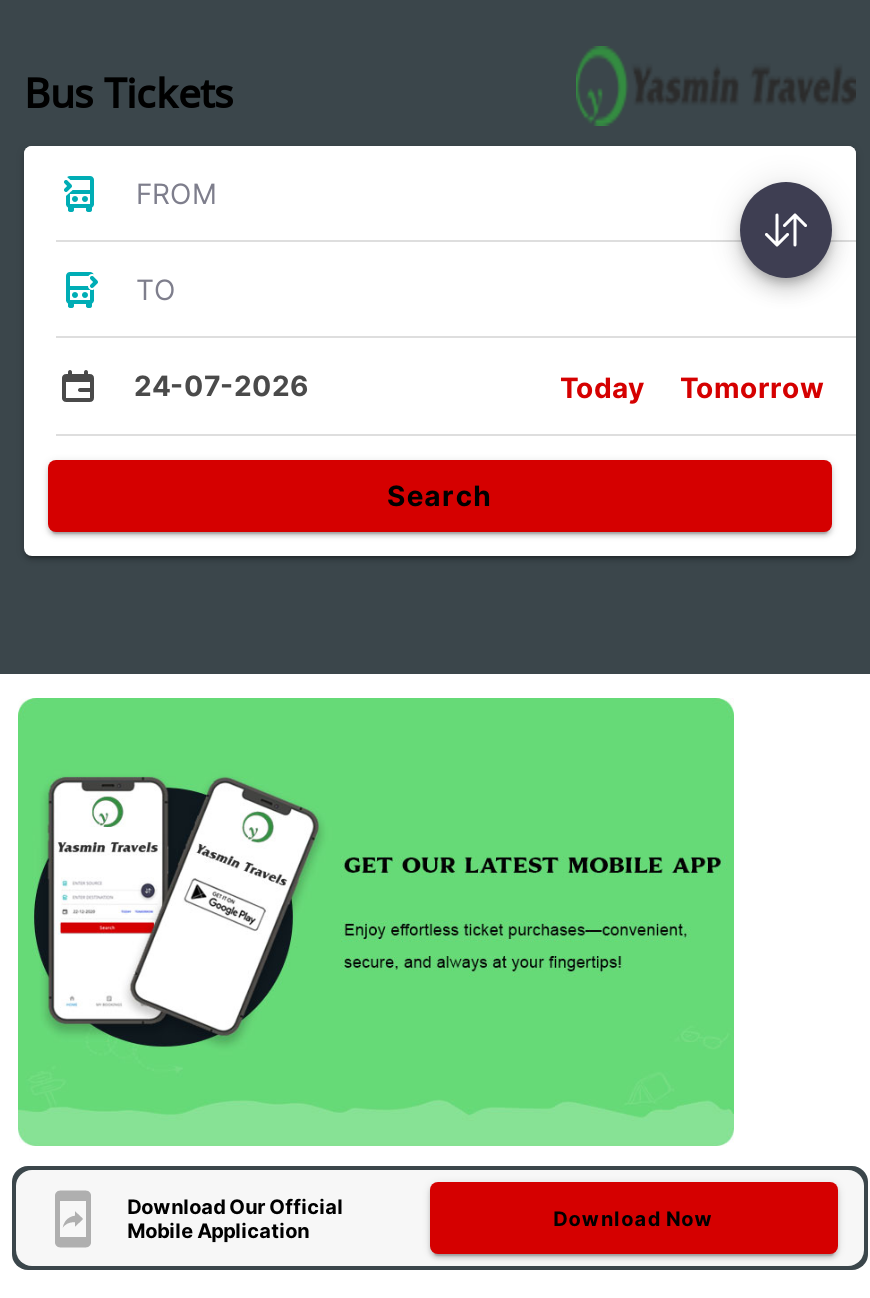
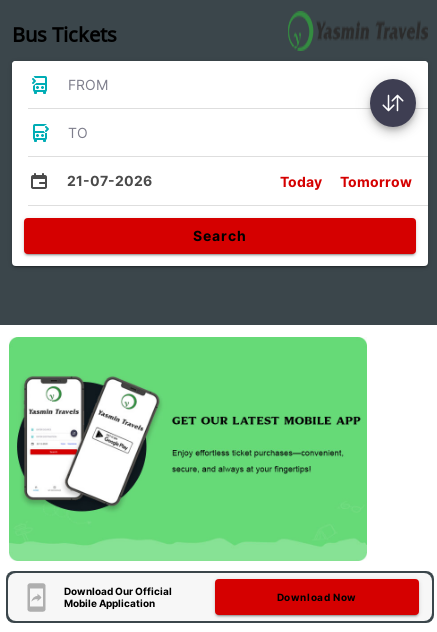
[134,368,308,402] 24-07-2026 -> [67,172,152,189] 21-07-2026

